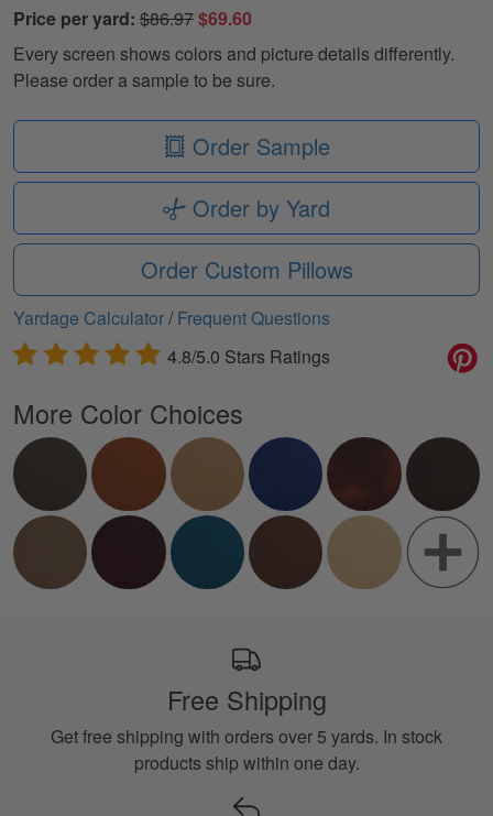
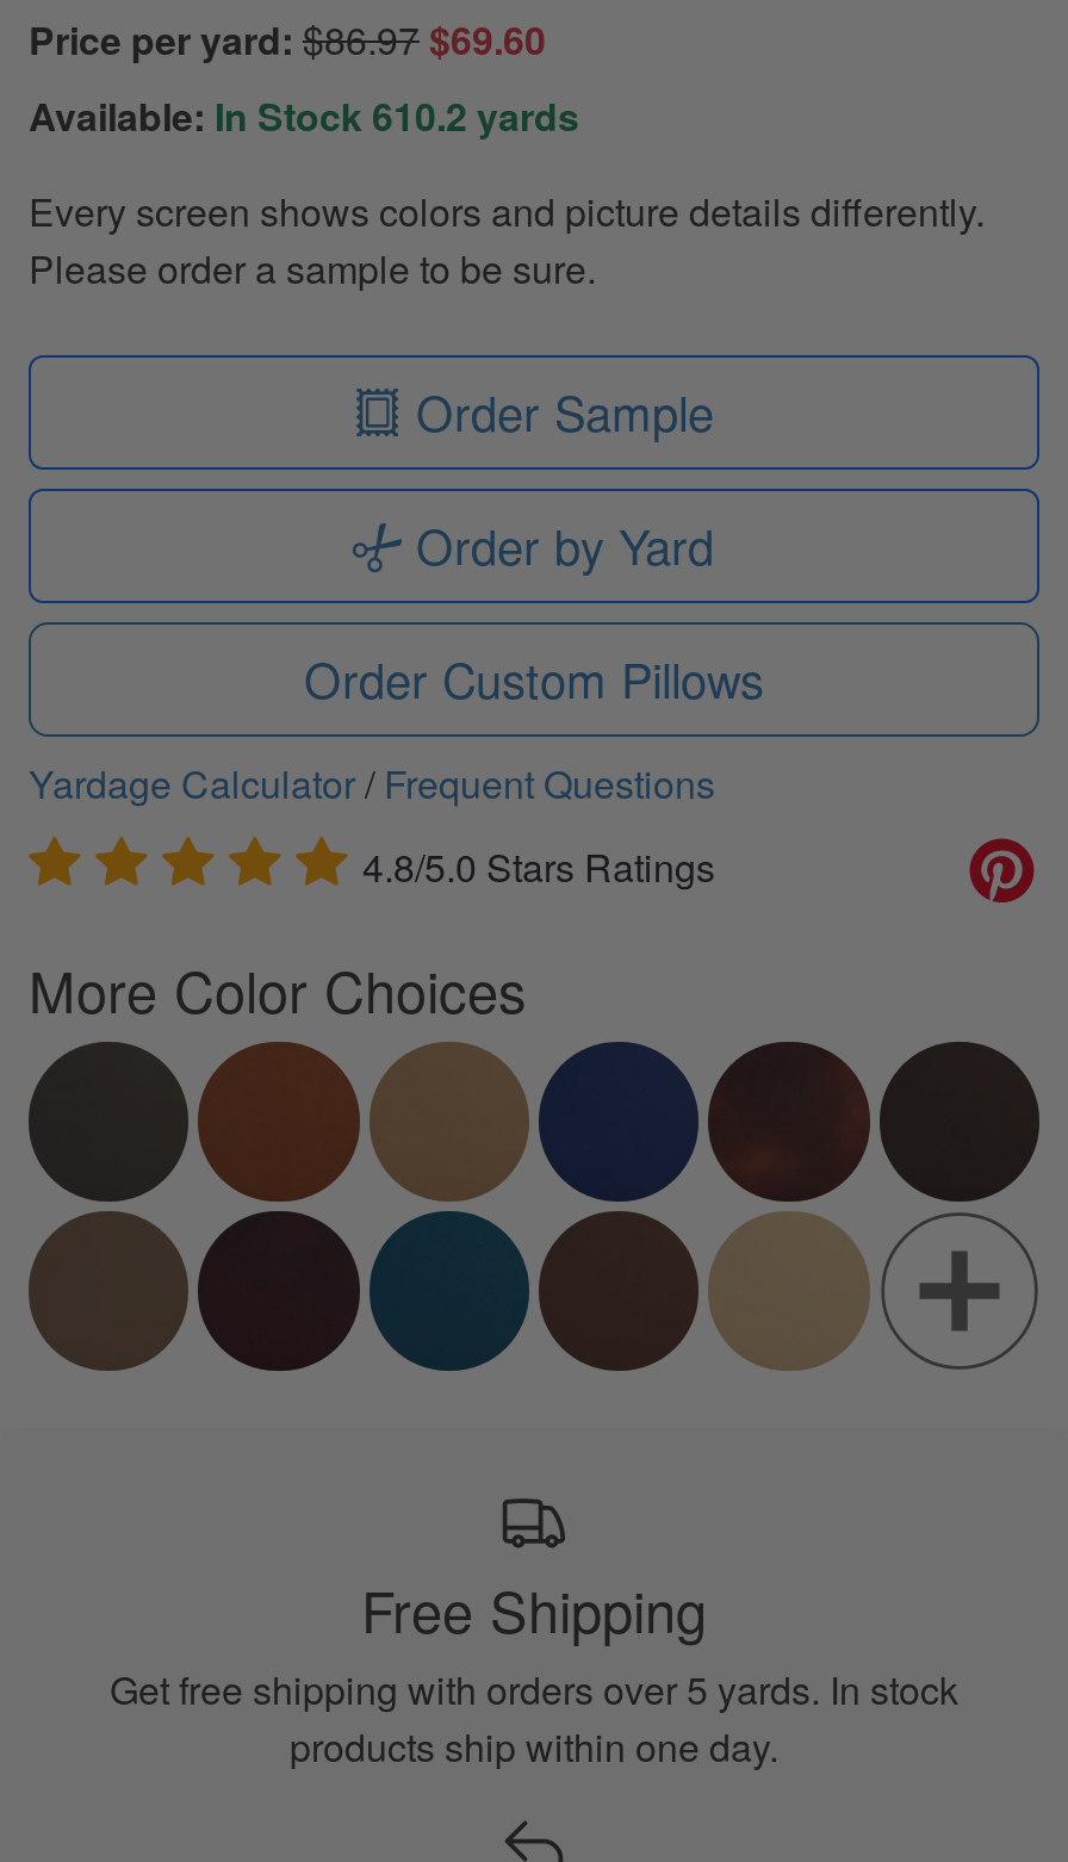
none -> [29,87,579,142] Available: In Stock 610.2 yards

